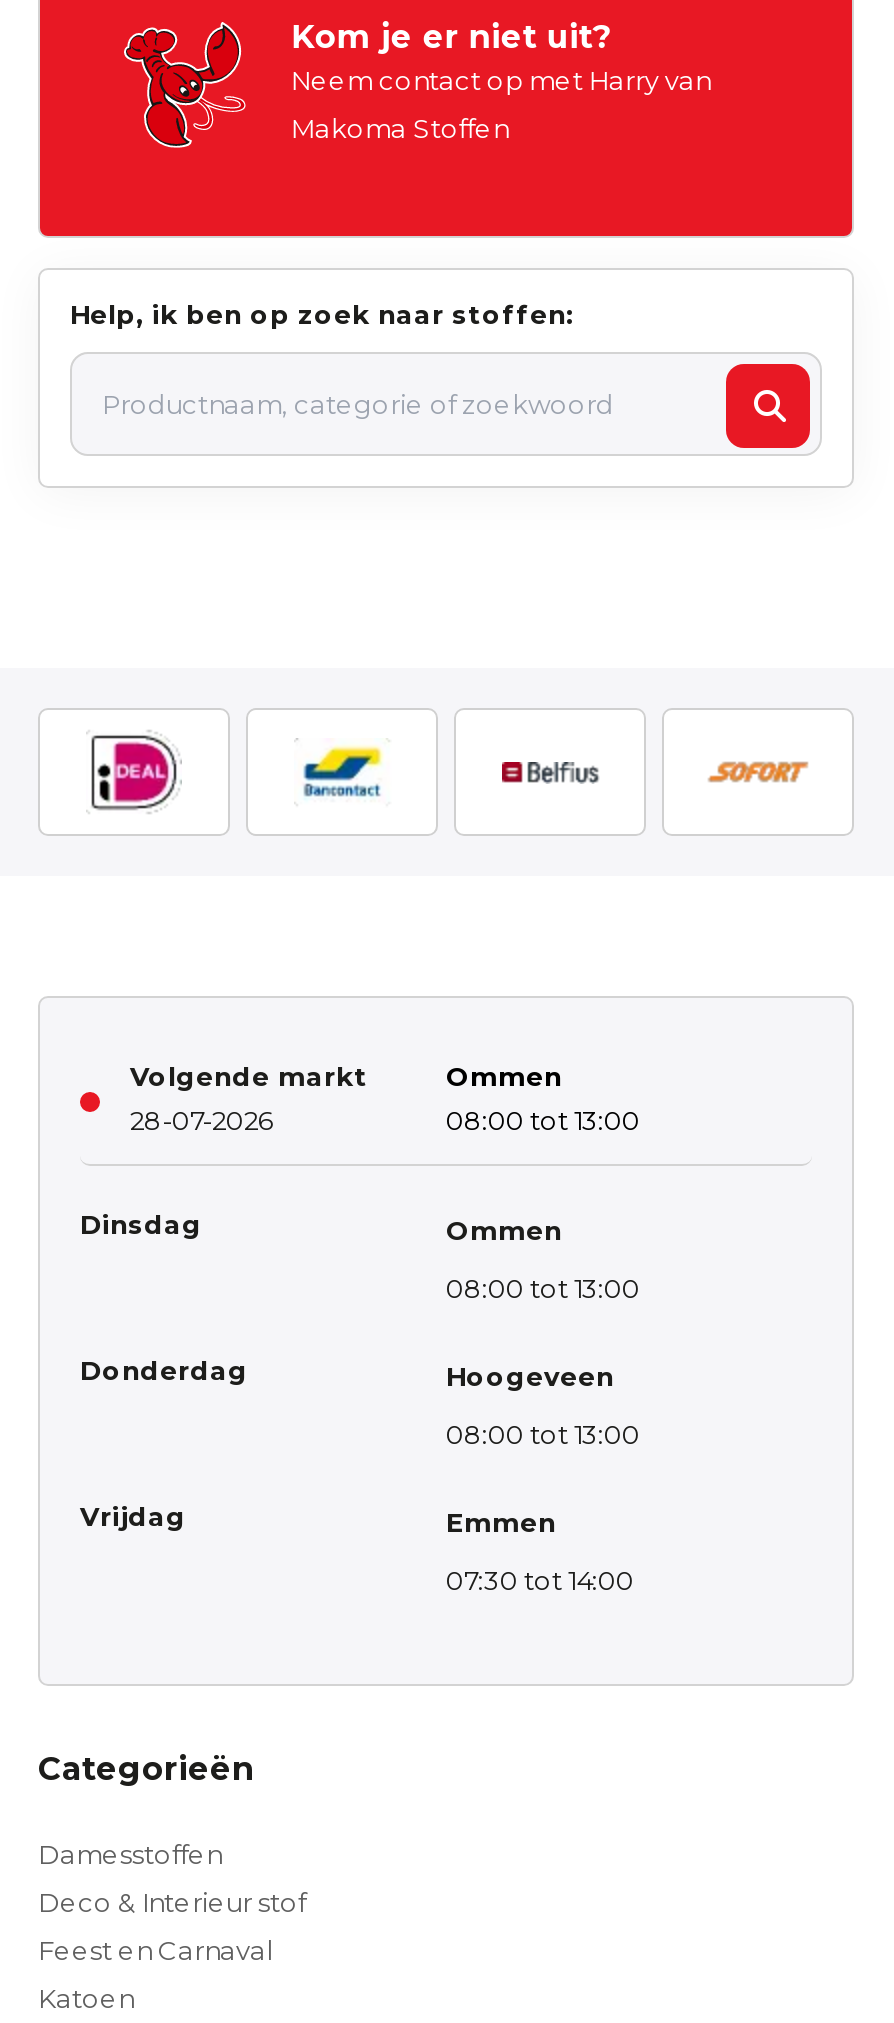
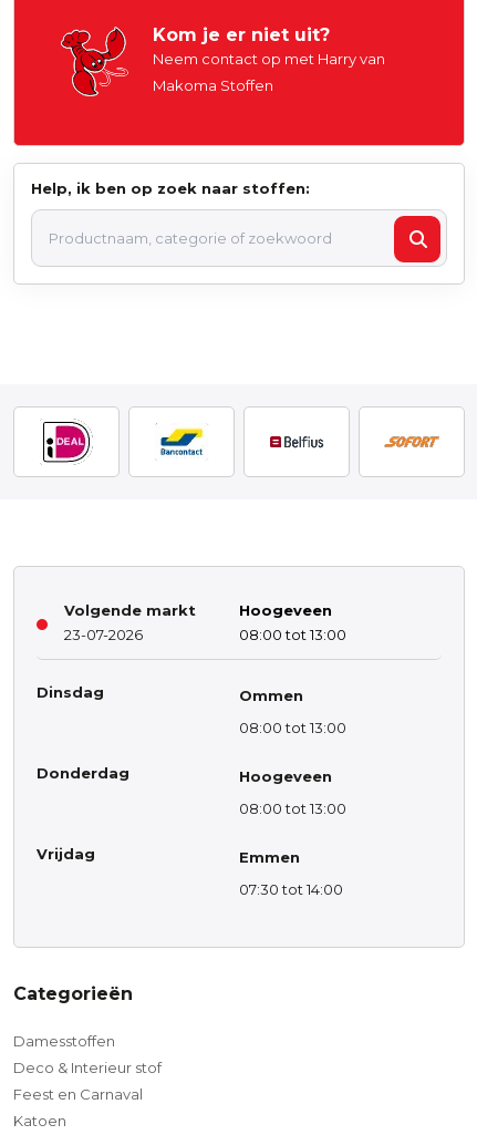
[446,1061,562,1093] Ommen -> [239,602,332,619] Hoogeveen
[130,1105,274,1137] 28-07-2026 -> [64,626,143,644] 23-07-2026

